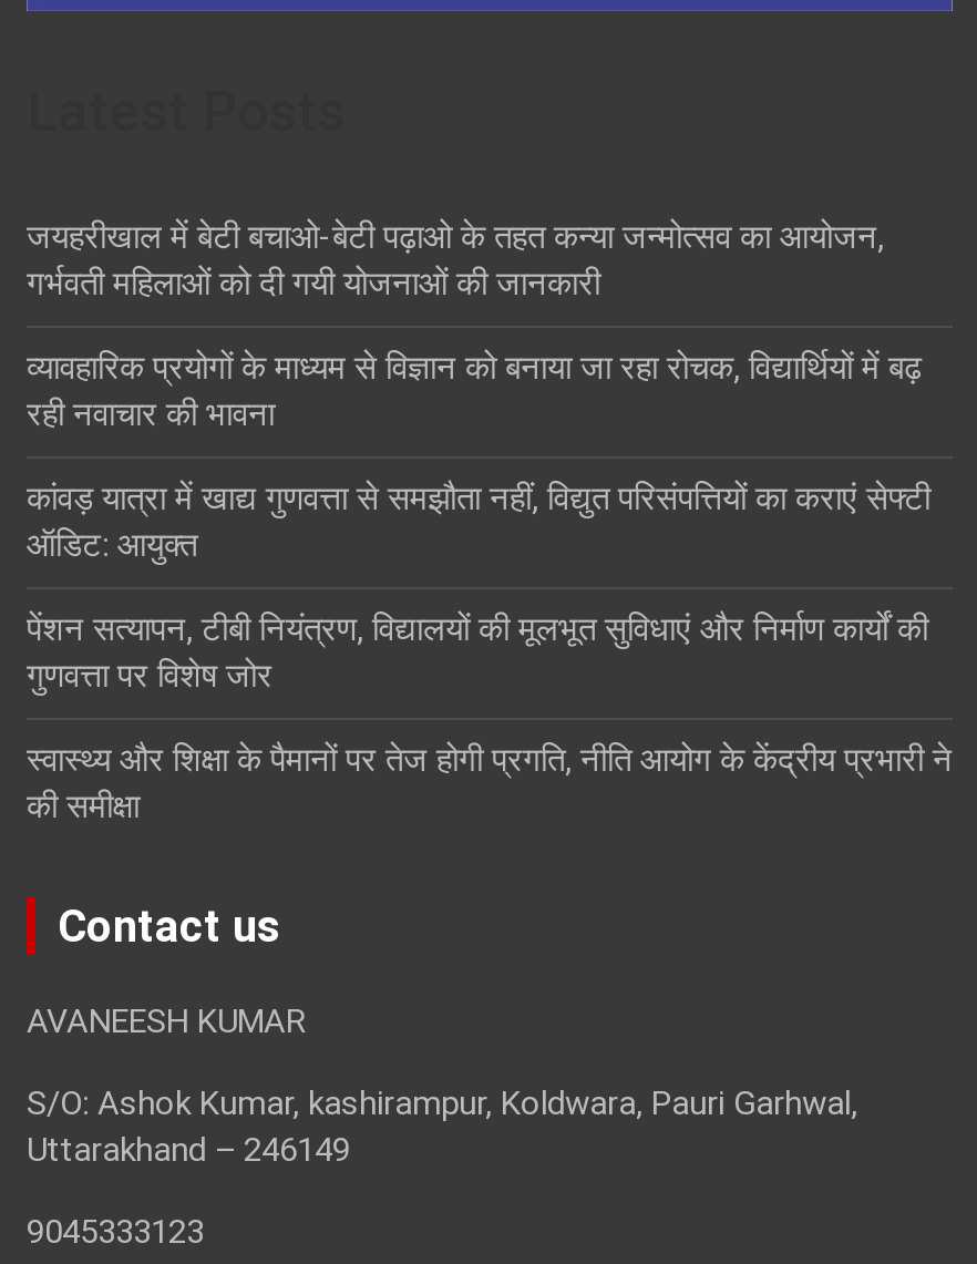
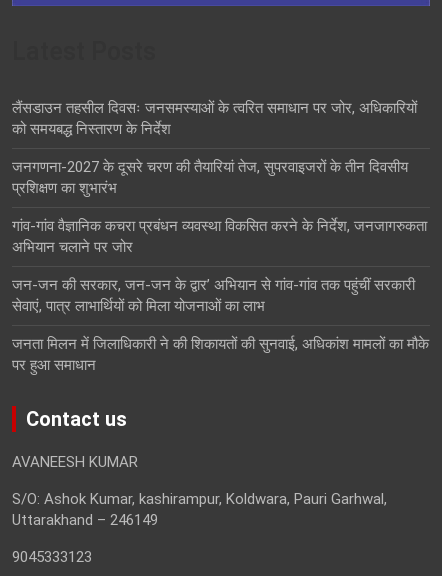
[27,218,884,304] जयहरीखाल में बेटी बचाओ-बेटी पढ़ाओ के तहत कन्या जन्मोत्सव का आयोजन, | गर्भवती महिलाओं को दी गयी योजनाओं की जानकारी -> [12,99,417,138] लैंसडाउन तहसील दिवसः जनसमस्याओं के त्वरित समाधान पर जोर, अधिकारियों | को समयबद्ध निस्तारण के निर्देश
[27,349,922,435] व्यावहारिक प्रयोगों के माध्यम से विज्ञान को बनाया जा रहा रोचक, विद्यार्थियों में बढ़ | रही नवाचार की भावना -> [12,158,408,197] जनगणना-2027 के दूसरे चरण की तैयारियां तेज, सुपरवाइजरों के तीन दिवसीय | प्रशिक्षण का शुभारंभ
[27,479,930,566] कांवड़ यात्रा में खाद्य गुणवत्ता से समझौता नहीं, विद्युत परिसंपत्तियों का कराएं सेफ्टी | ऑडिट: आयुक्त -> [12,217,427,256] गांव-गांव वैज्ञानिक कचरा प्रबंधन व्यवस्था विकसित करने के निर्देश, जनजागरुकता | अभियान चलाने पर जोर
[27,610,928,697] पेंशन सत्यापन, टीबी नियंत्रण, विद्यालयों की मूलभूत सुविधाएं और निर्माण कार्यों की | गुणवत्ता पर विशेष जोर -> [12,276,415,315] जन-जन की सरकार, जन-जन के द्वार’ अभियान से गांव-गांव तक पहुंचीं सरकारी | सेवाएं, पात्र लाभार्थियों को मिला योजनाओं का लाभ
[27,741,953,827] स्वास्थ्य और शिक्षा के पैमानों पर तेज होगी प्रगति, नीति आयोग के केंद्रीय प्रभारी ने | की समीक्षा -> [12,335,429,374] जनता मिलन में जिलाधिकारी ने की शिकायतों की सुनवाई, अधिकांश मामलों का मौके | पर हुआ समाधान

